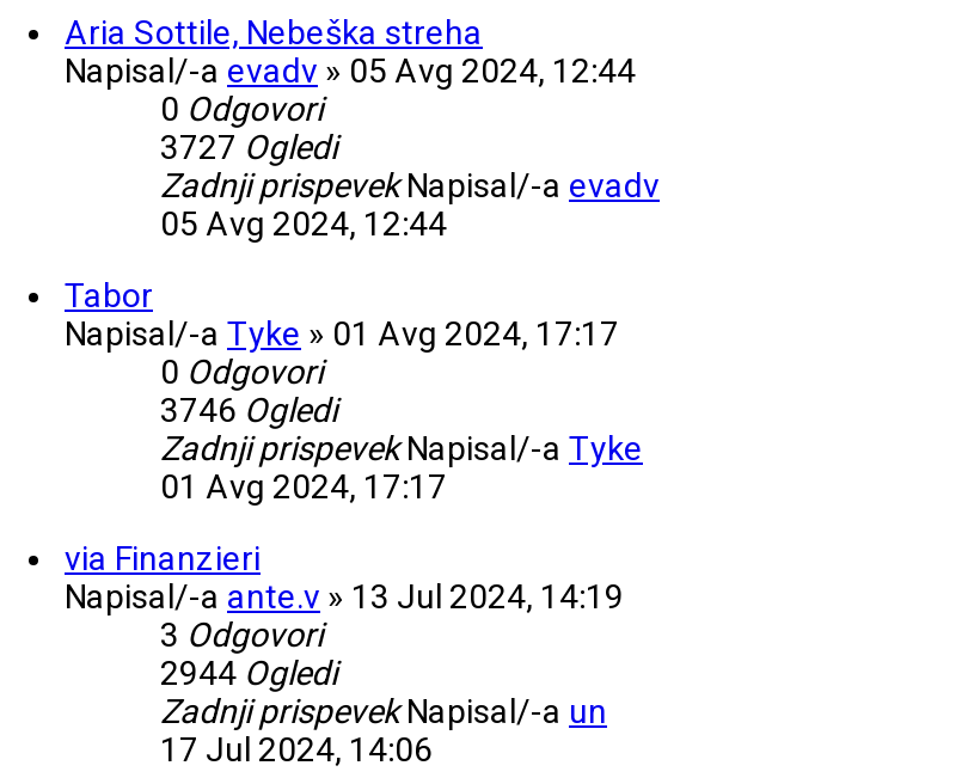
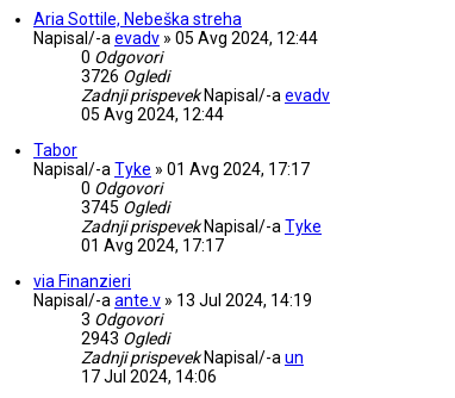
[160,128,337,166] 3727Ogledi -> [81,67,169,86] 3726Ogledi
[160,391,337,429] 3746Ogledi -> [81,198,169,217] 3745Ogledi
[160,654,337,692] 2944Ogledi -> [81,329,169,348] 2943Ogledi

